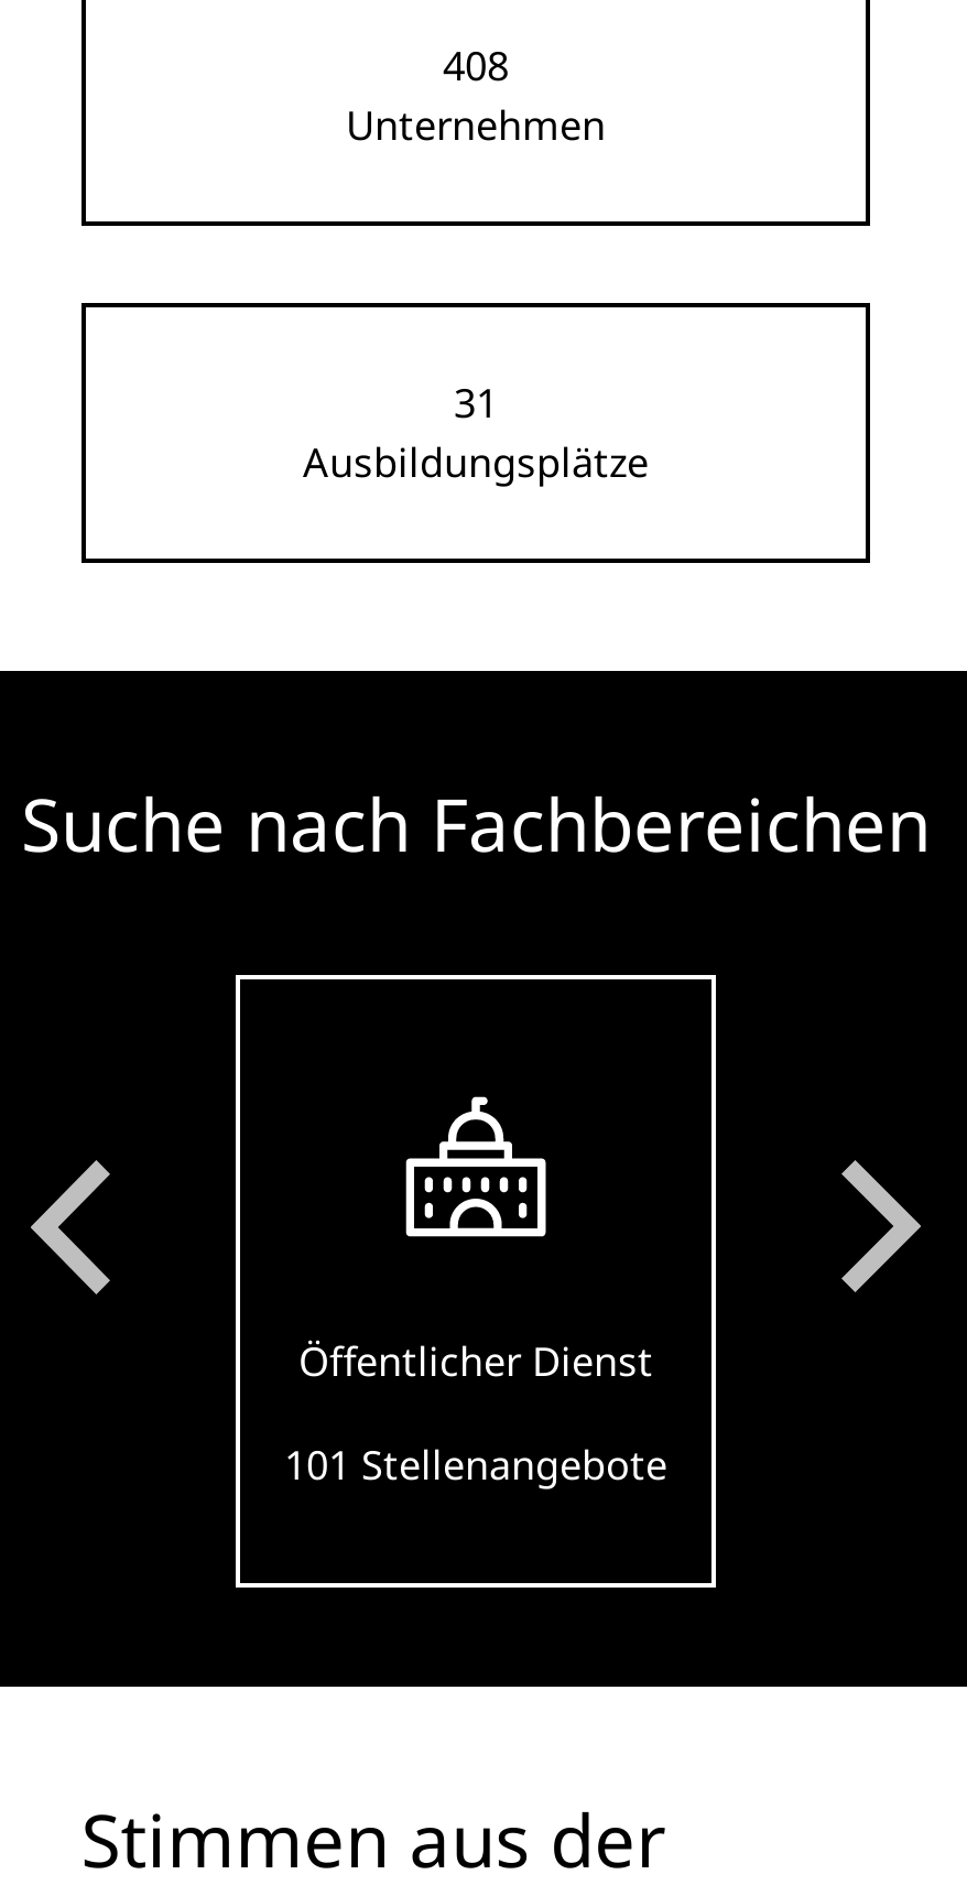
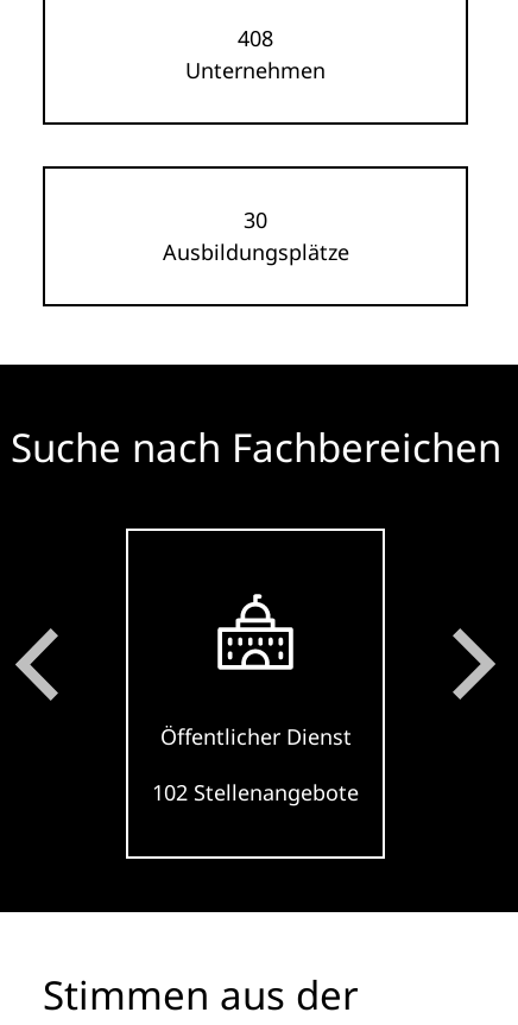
[454,375,498,427] 31 -> [244,205,267,233] 30
[284,1438,667,1491] 101 Stellenangebote -> [152,778,359,807] 102 Stellenangebote

